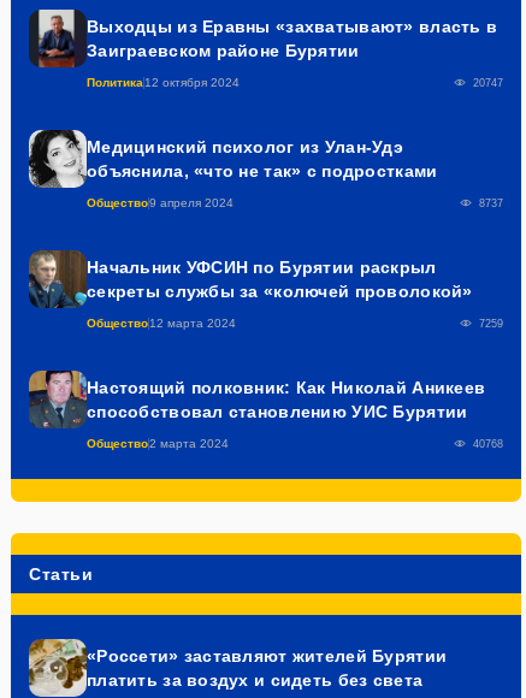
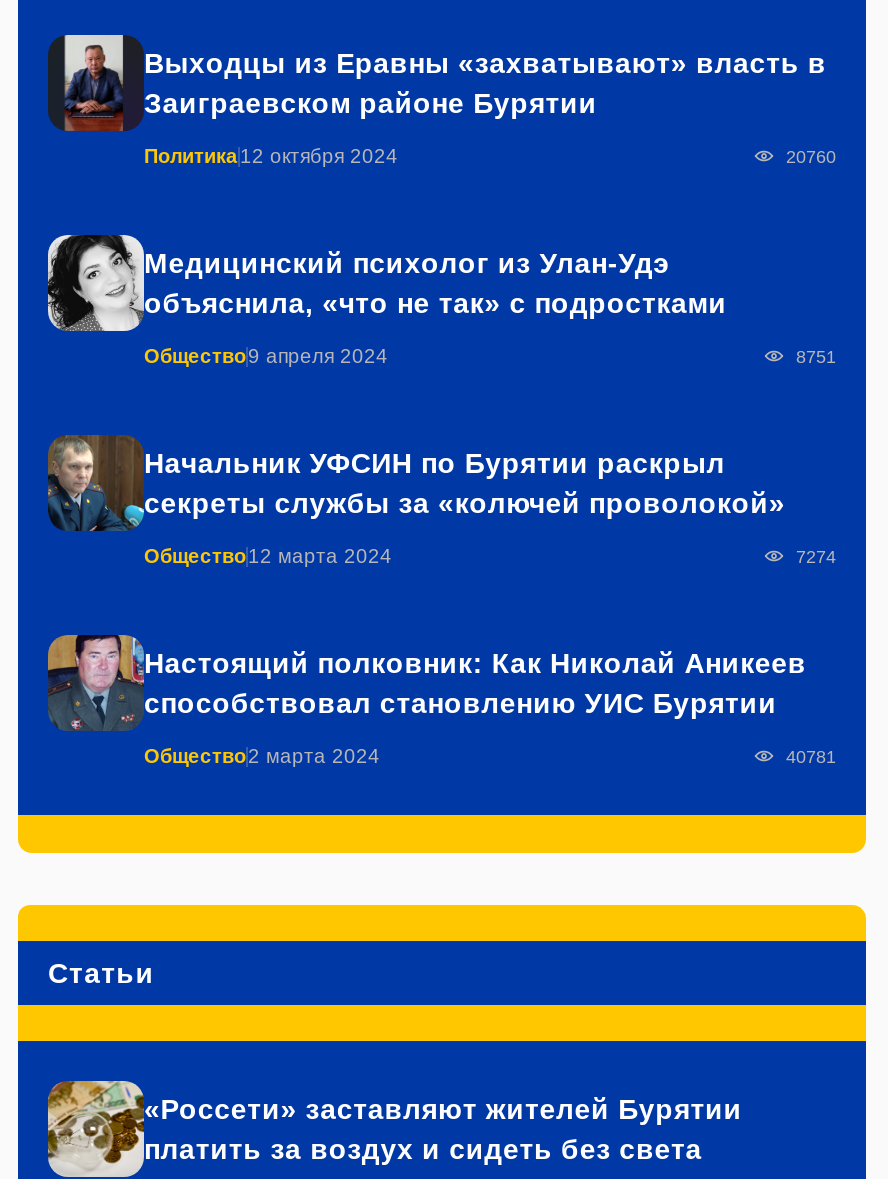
[473,77,503,89] 20747 -> [786,147,836,167] 20760
[479,197,503,209] 8737 -> [796,347,836,367] 8751
[479,318,503,330] 7259 -> [796,547,836,567] 7274
[473,438,503,450] 40768 -> [786,747,836,767] 40781

